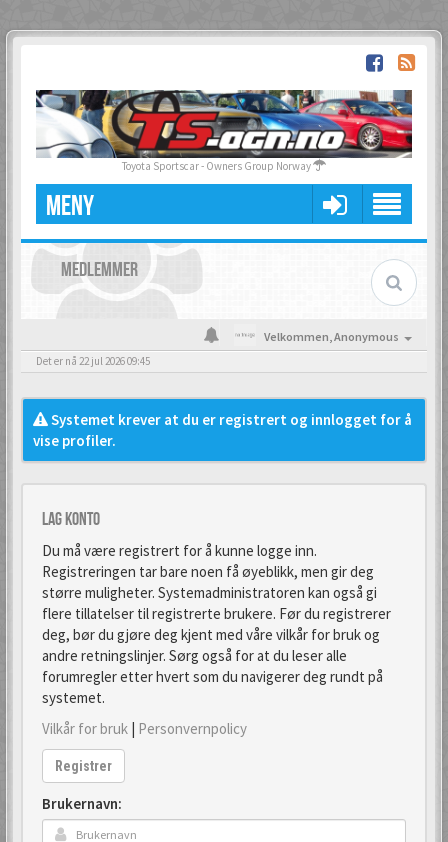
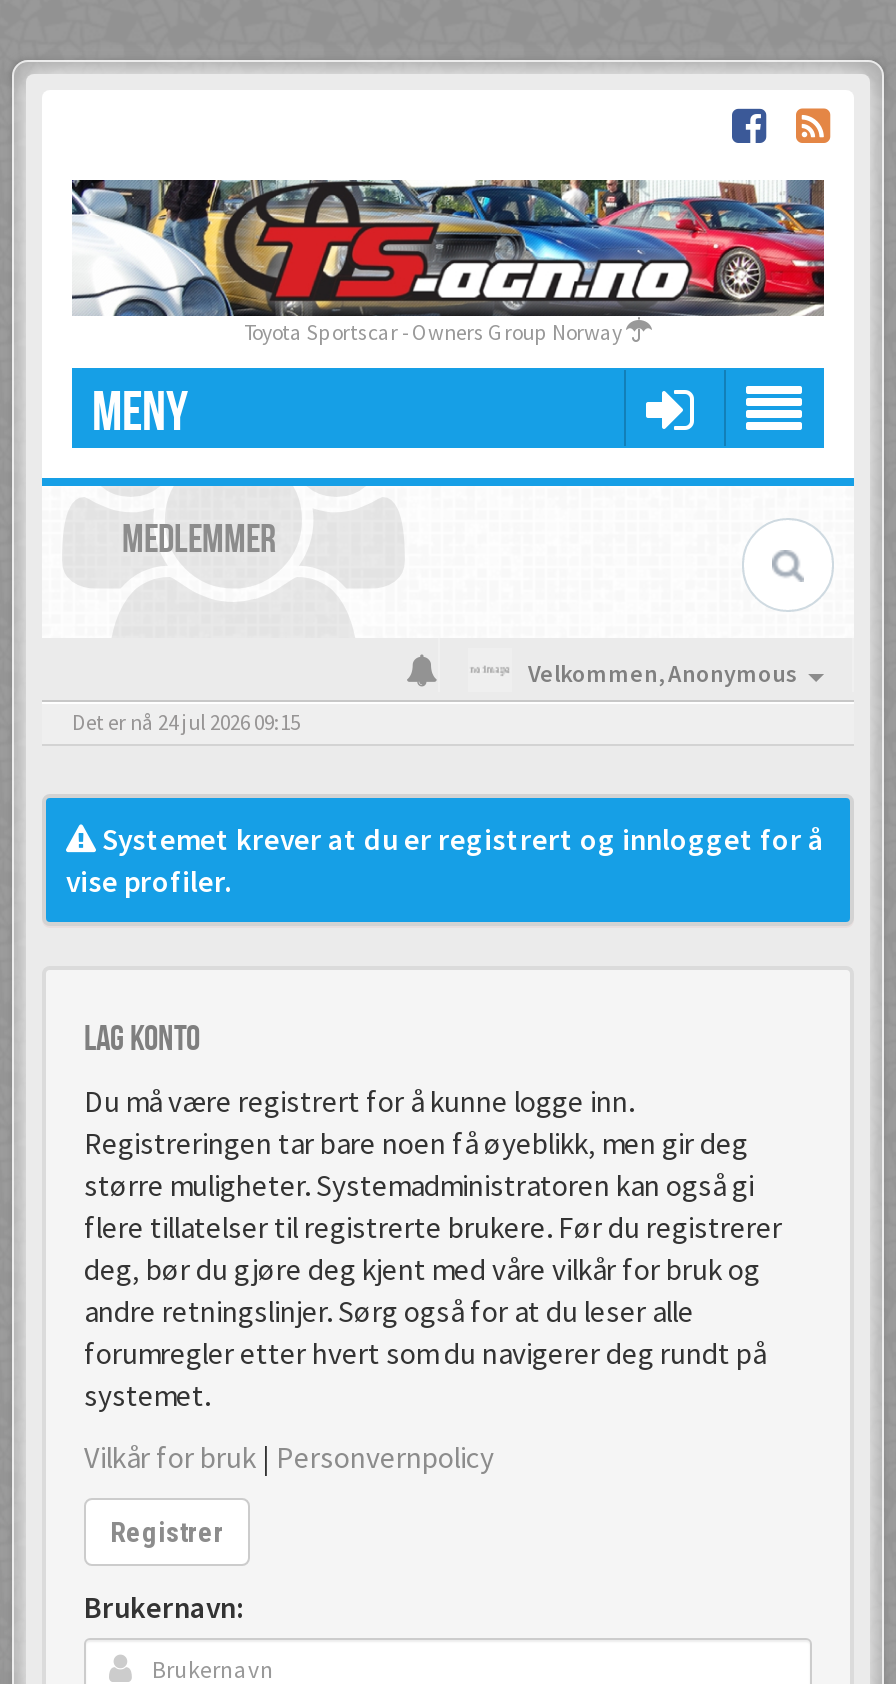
[36,354,150,368] Det er nå 22 jul 2026 09:45 -> [72,708,300,736] Det er nå 24 jul 2026 09:15

